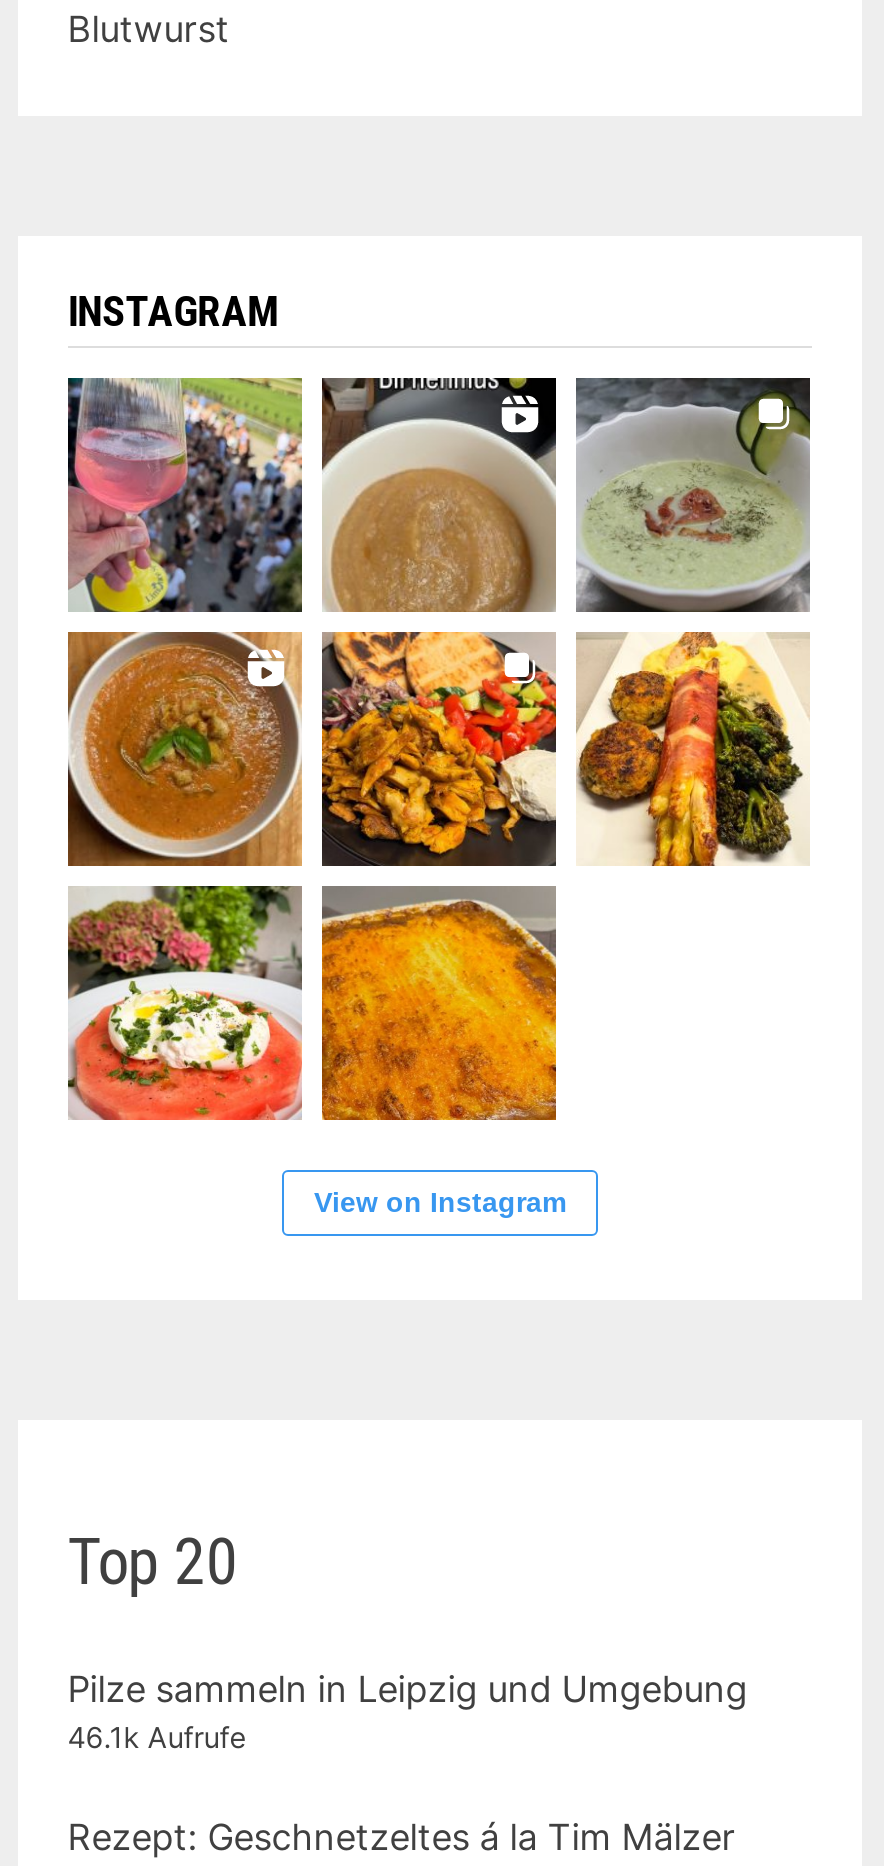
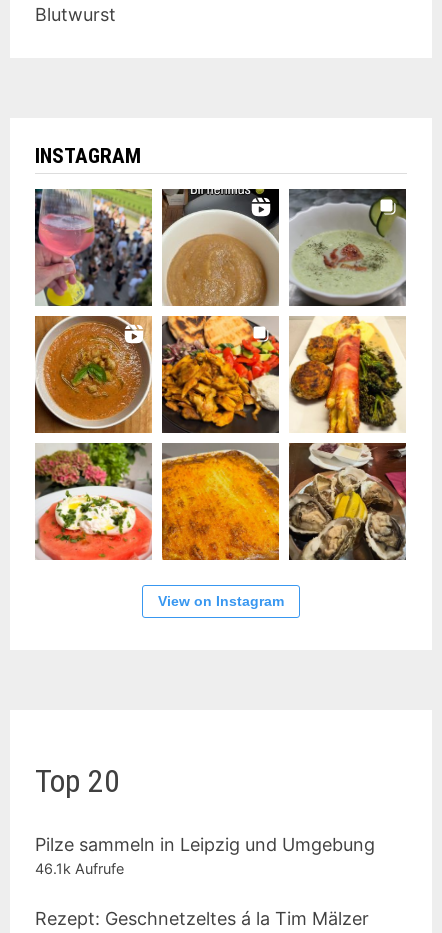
none -> [288,442,407,561] [image]

